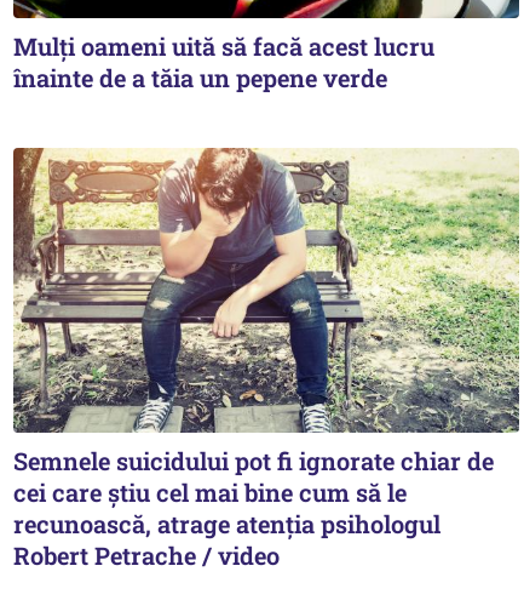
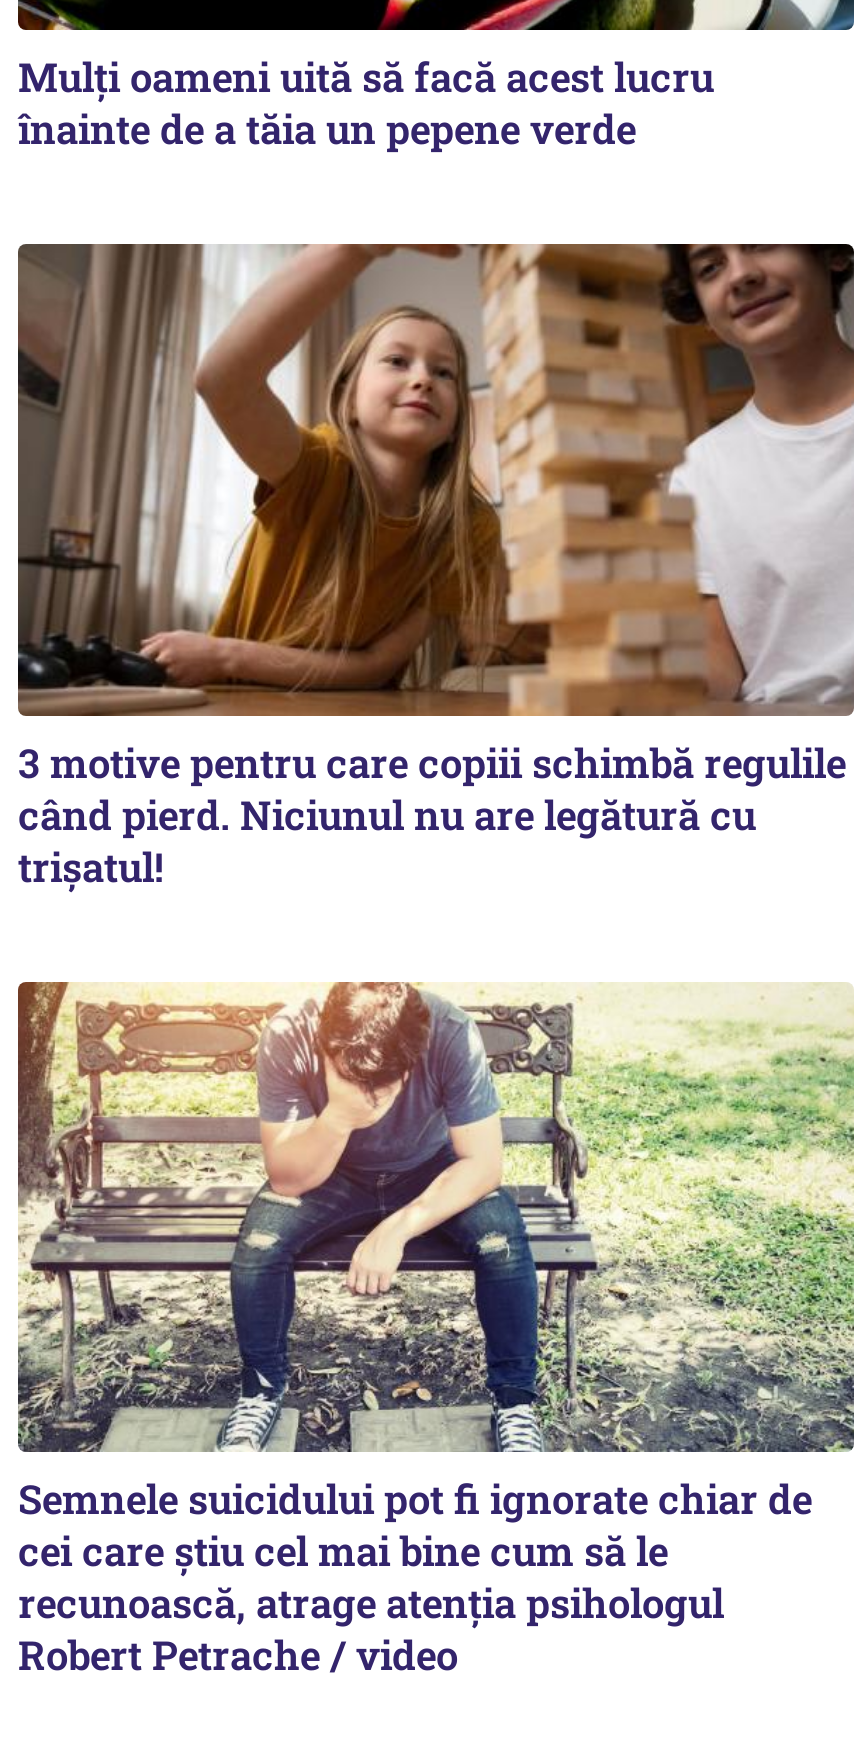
none -> [18,242,854,891] [image] | 3 motive pentru care copiii schimbă regulile | când pierd. Niciunul nu are legătură cu | trișatul!

